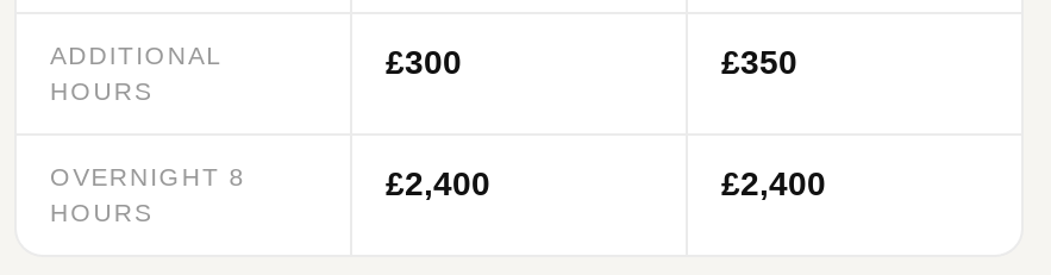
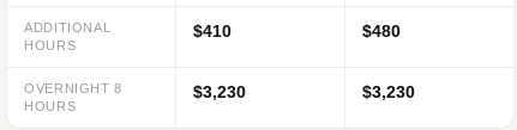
[386,44,462,82] £300 -> [193,22,232,41] $410
[721,44,797,82] £350 -> [362,22,401,41] $480
[386,165,490,203] £2,400 -> [193,83,246,102] $3,230
[721,165,826,203] £2,400 -> [362,83,415,102] $3,230

